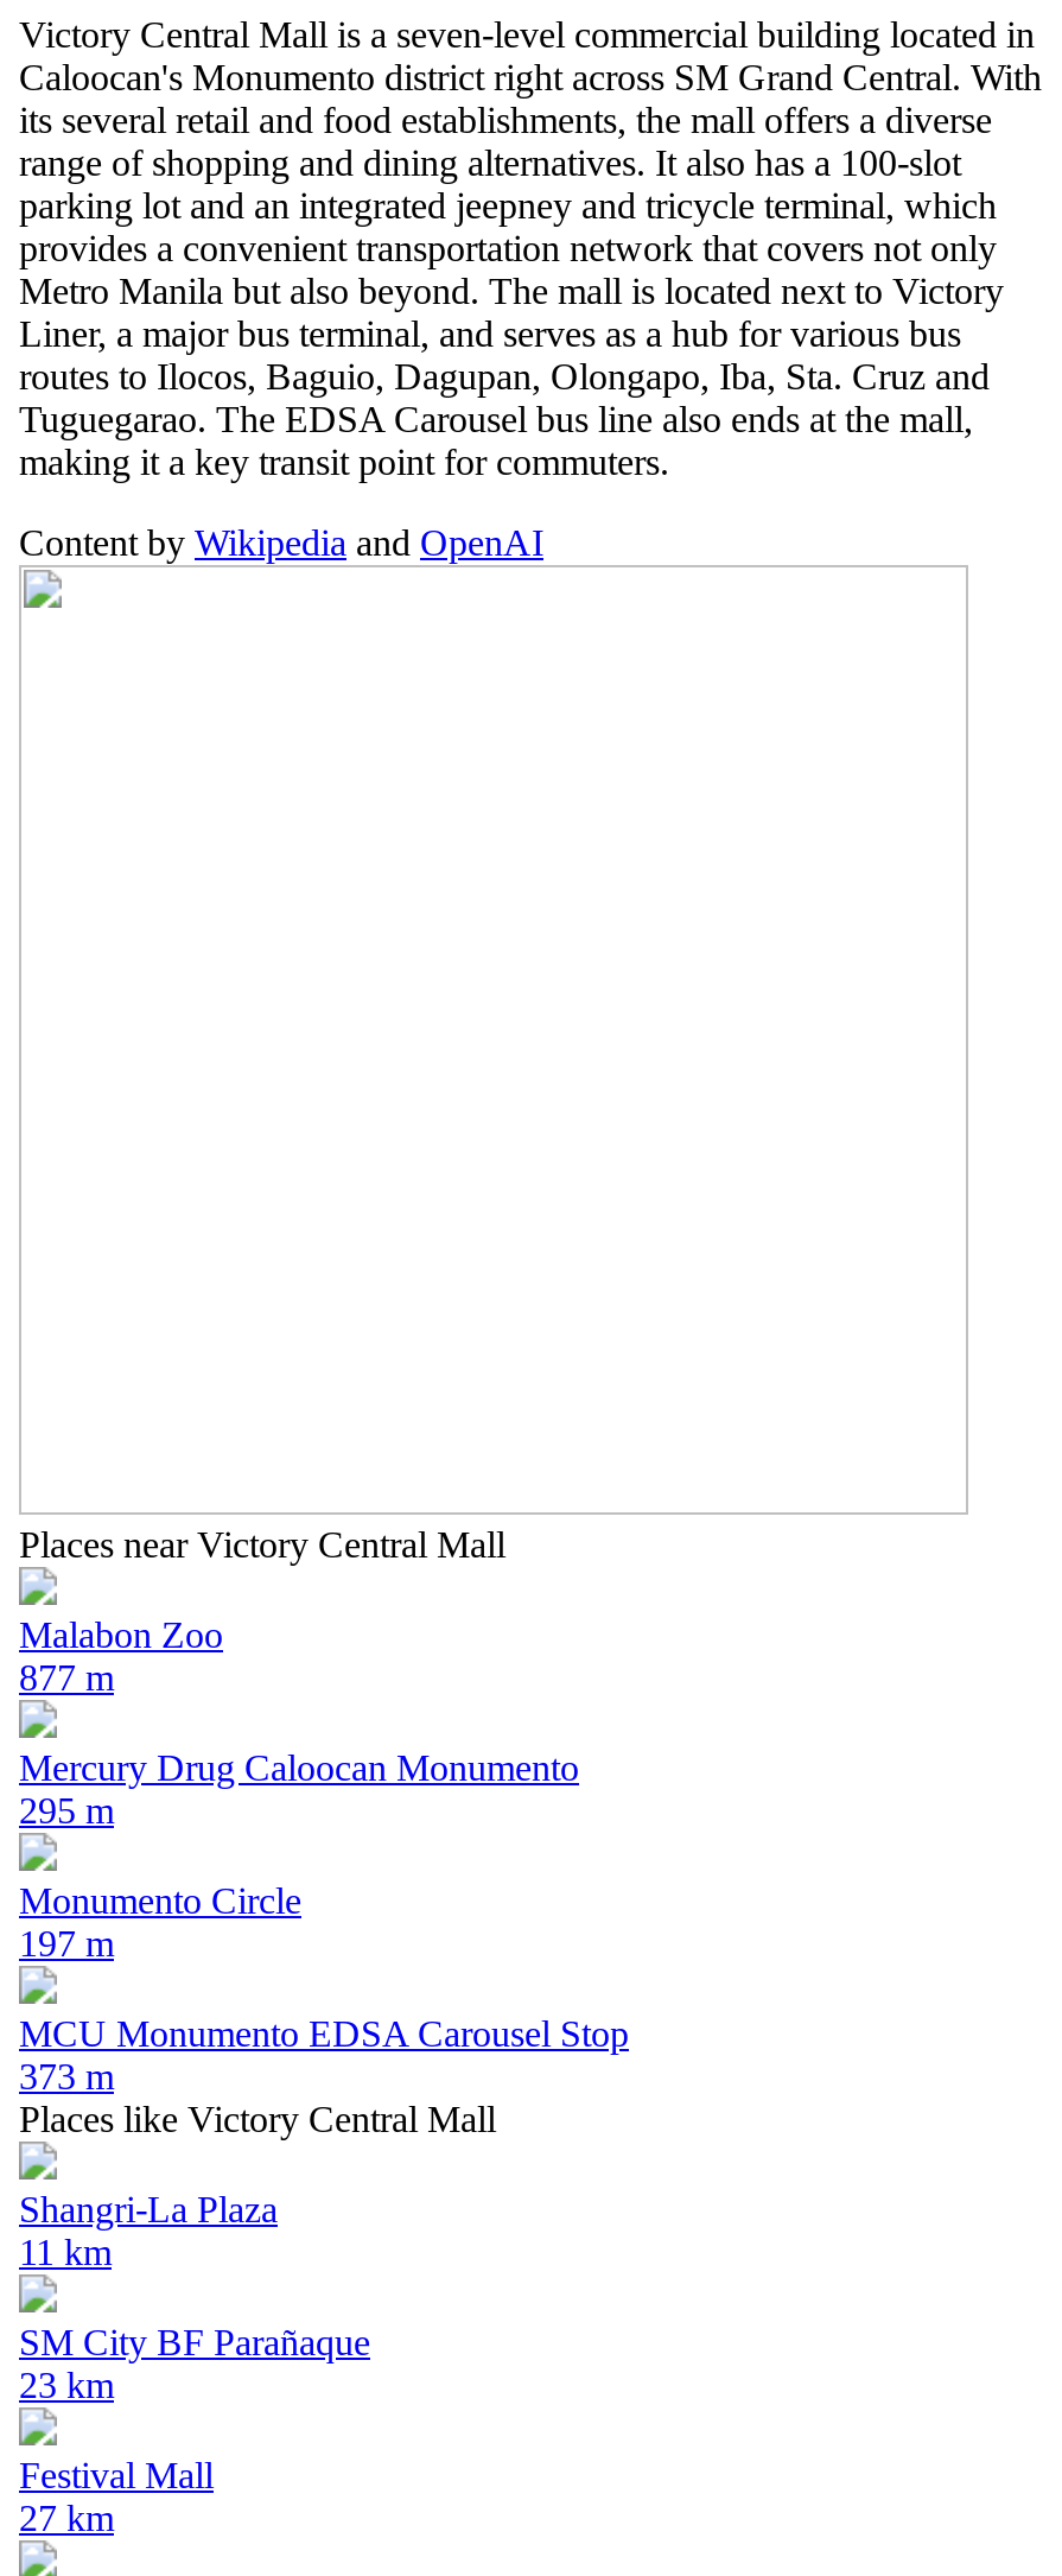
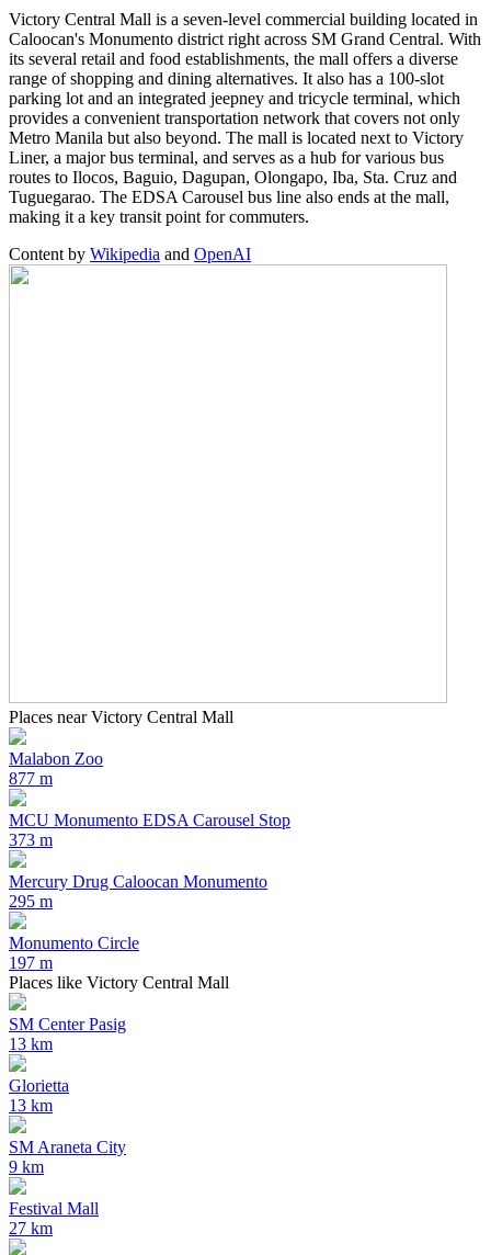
moved [19,2013,629,2096] -> [9,811,290,849]: MCU Monumento EDSA Carousel Stop | 373 m
[19,2189,370,2405] Shangri-La Plaza | 11 km | SM City BF Parañaque | 23 km -> [9,1015,126,1176] SM Center Pasig | 13 km | Glorietta | 13 km | SM Araneta City | 9 km

